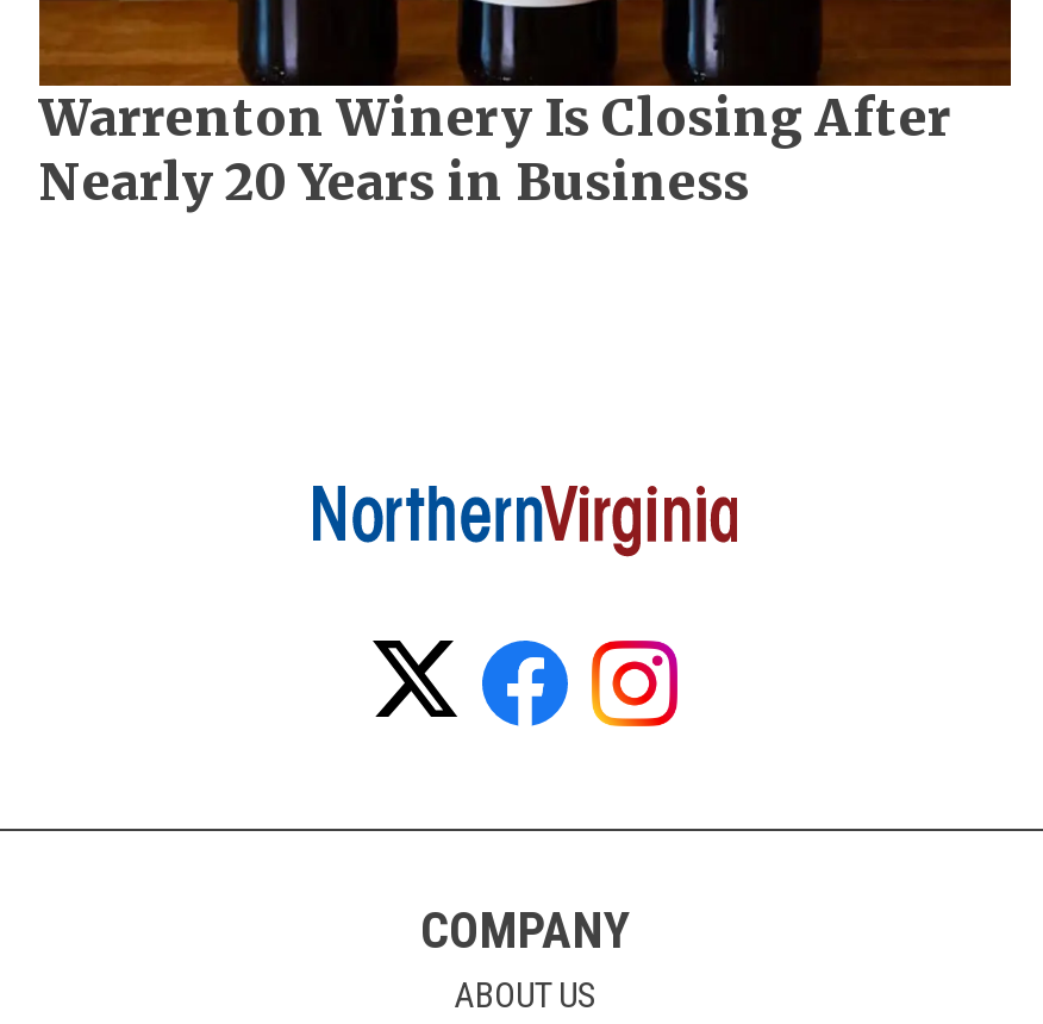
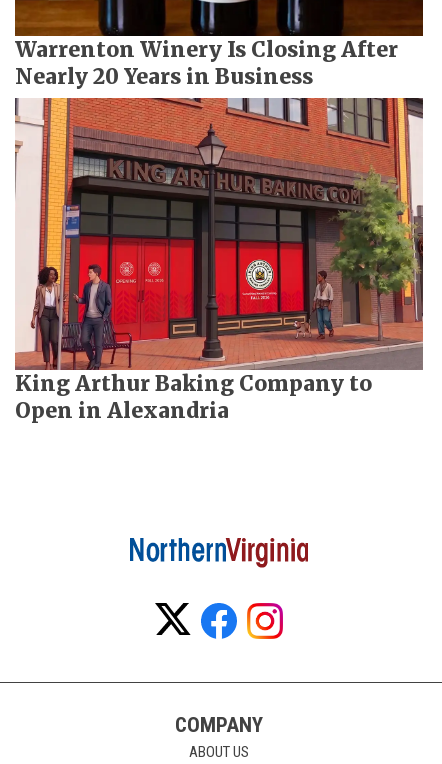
none -> [14,97,424,424] [image] | King Arthur Baking Company to | Open in Alexandria

